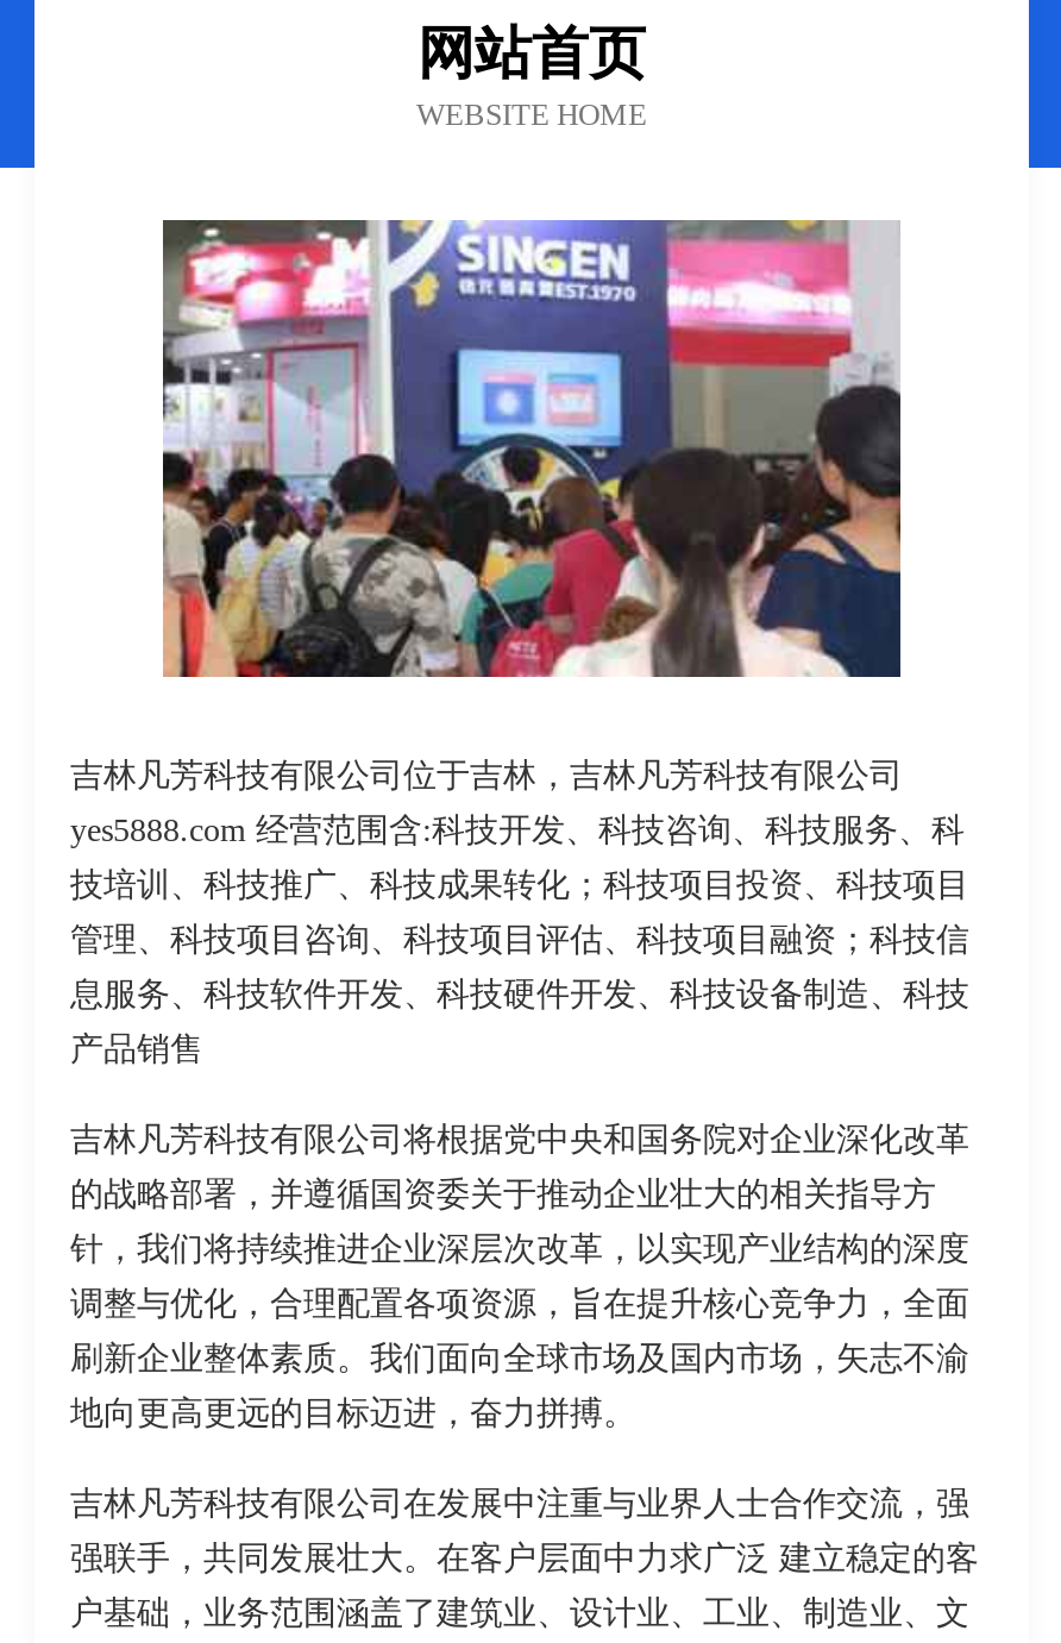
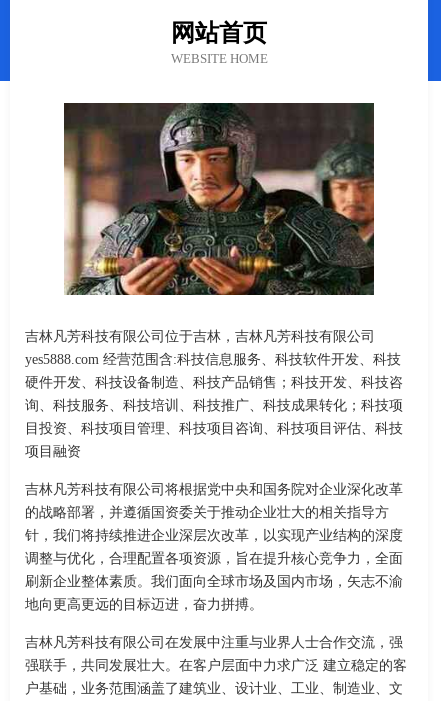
[161,218,903,679] [image] -> [63,102,375,296] [image]
[70,814,965,849] yes5888.com 经营范围含:科技开发、科技咨询、科技服务、科 -> [25,352,401,367] yes5888.com 经营范围含:科技信息服务、科技软件开发、科技
[70,868,969,904] 技培训、科技推广、科技成果转化；科技项目投资、科技项目 -> [25,375,403,390] 硬件开发、科技设备制造、科技产品销售；科技开发、科技咨
[70,923,969,959] 管理、科技项目咨询、科技项目评估、科技项目融资；科技信 -> [25,398,403,413] 询、科技服务、科技培训、科技推广、科技成果转化；科技项
[70,978,969,1013] 息服务、科技软件开发、科技硬件开发、科技设备制造、科技 -> [25,421,403,436] 目投资、科技项目管理、科技项目咨询、科技项目评估、科技
[70,1032,203,1068] 产品销售 -> [25,444,81,459] 项目融资

